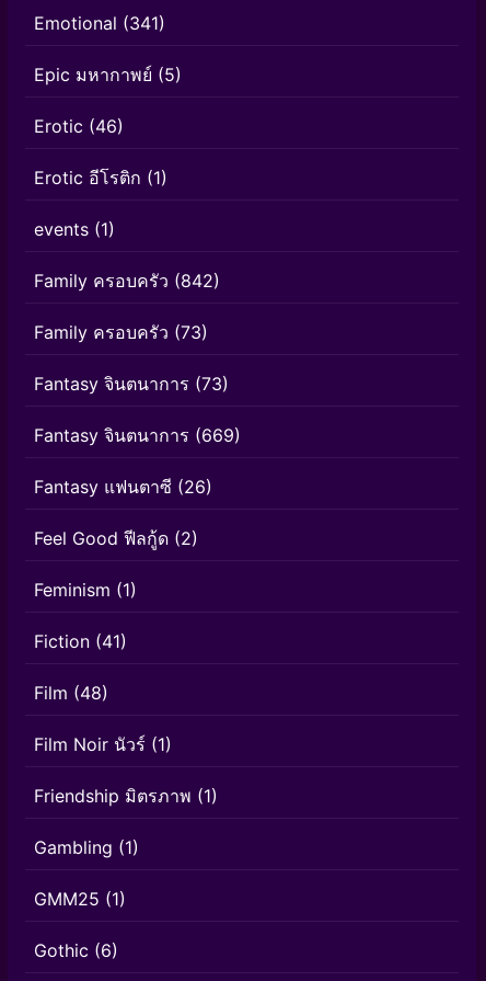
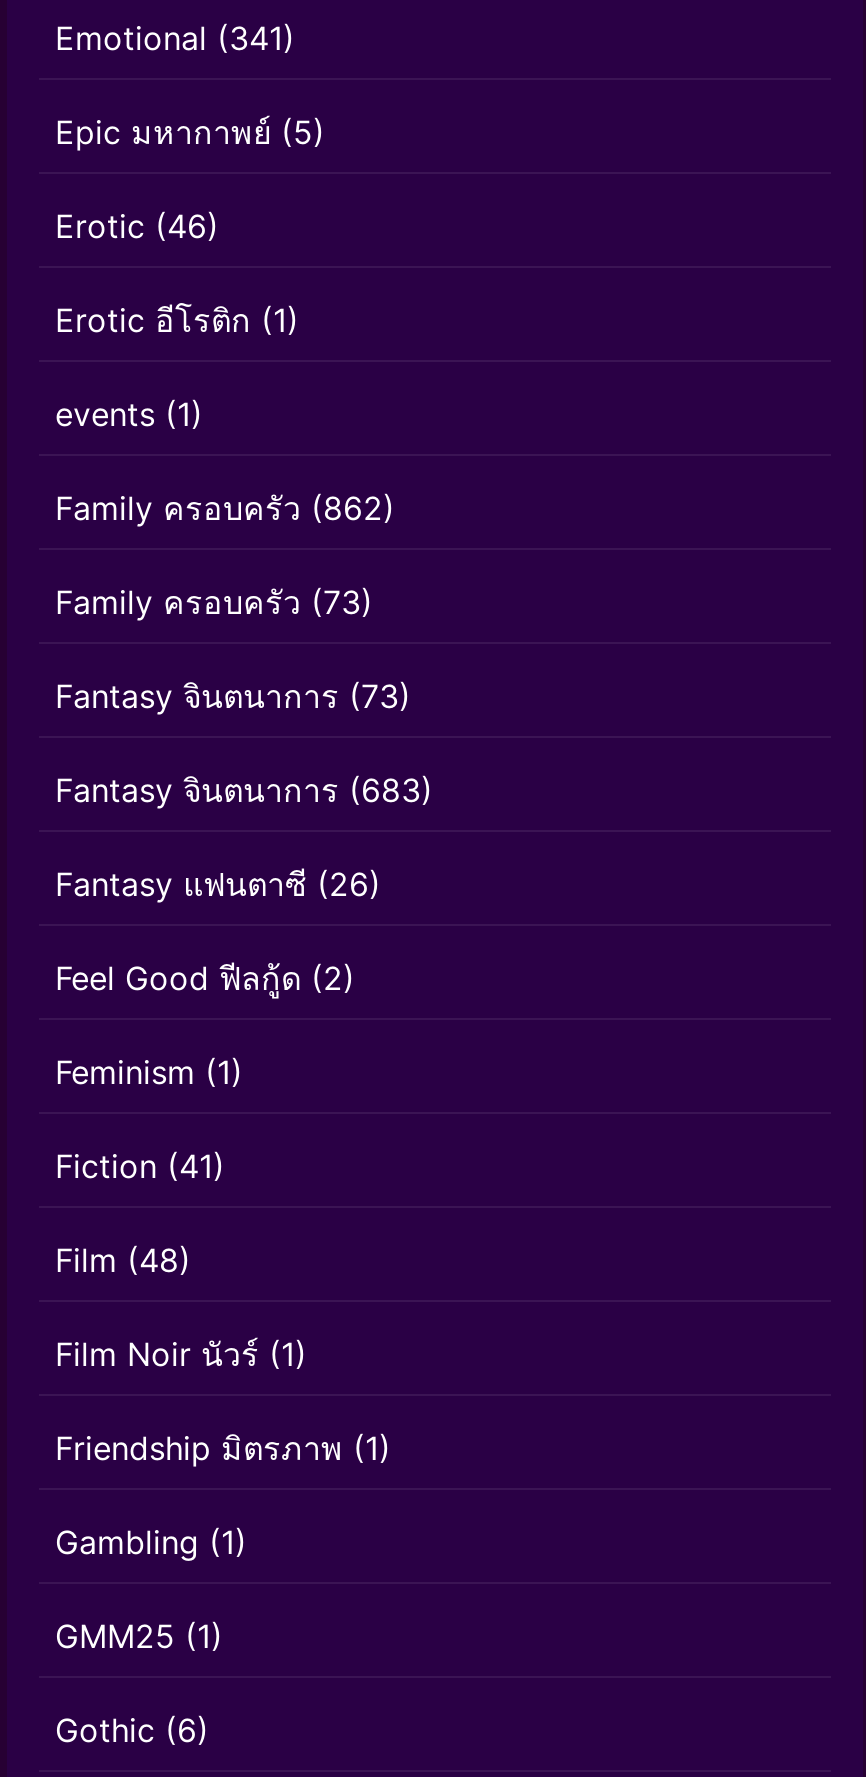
[34,270,220,292] Family ครอบครัว(842) -> [55,489,395,529] Family ครอบครัว(862)
[34,425,241,447] Fantasy จินตนาการ(669) -> [55,771,433,811] Fantasy จินตนาการ(683)

